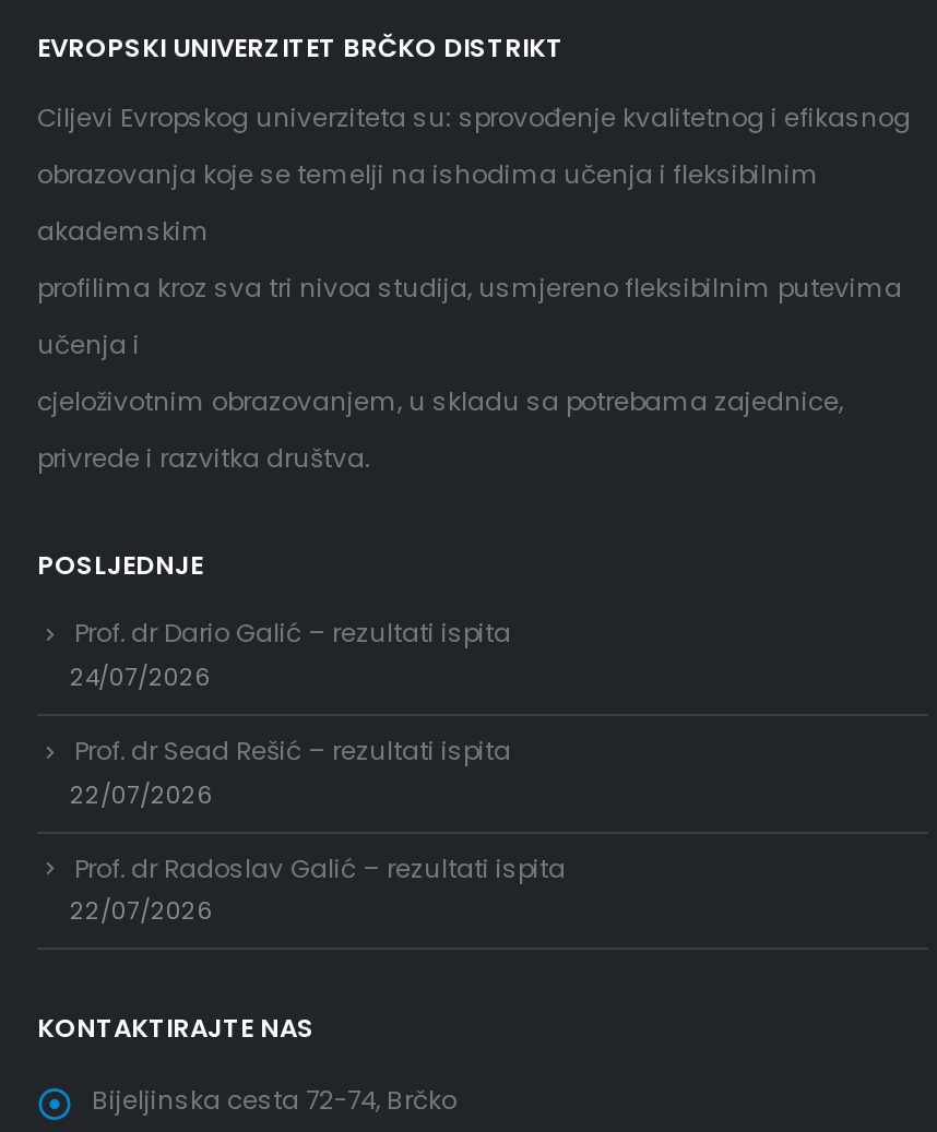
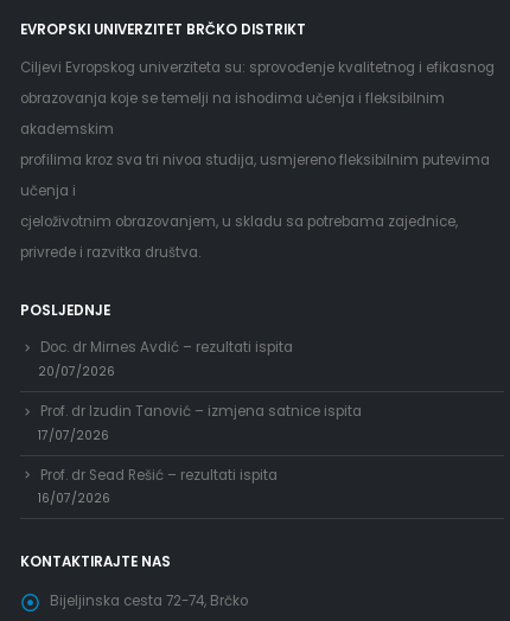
[70,616,511,694] Prof. dr Dario Galić – rezultati ispita | 24/07/2026 -> [38,338,362,444] Doc. dr Mirnes Avdić – rezultati ispita | 20/07/2026 | Prof. dr Izudin Tanović – izmjena satnice ispita | 17/07/2026
moved [74,733,511,768] -> [40,465,278,484]: Prof. dr Sead Rešić – rezultati ispita
[70,779,566,929] 22/07/2026 | Prof. dr Radoslav Galić – rezultati ispita | 22/07/2026 -> [38,490,110,508] 16/07/2026

